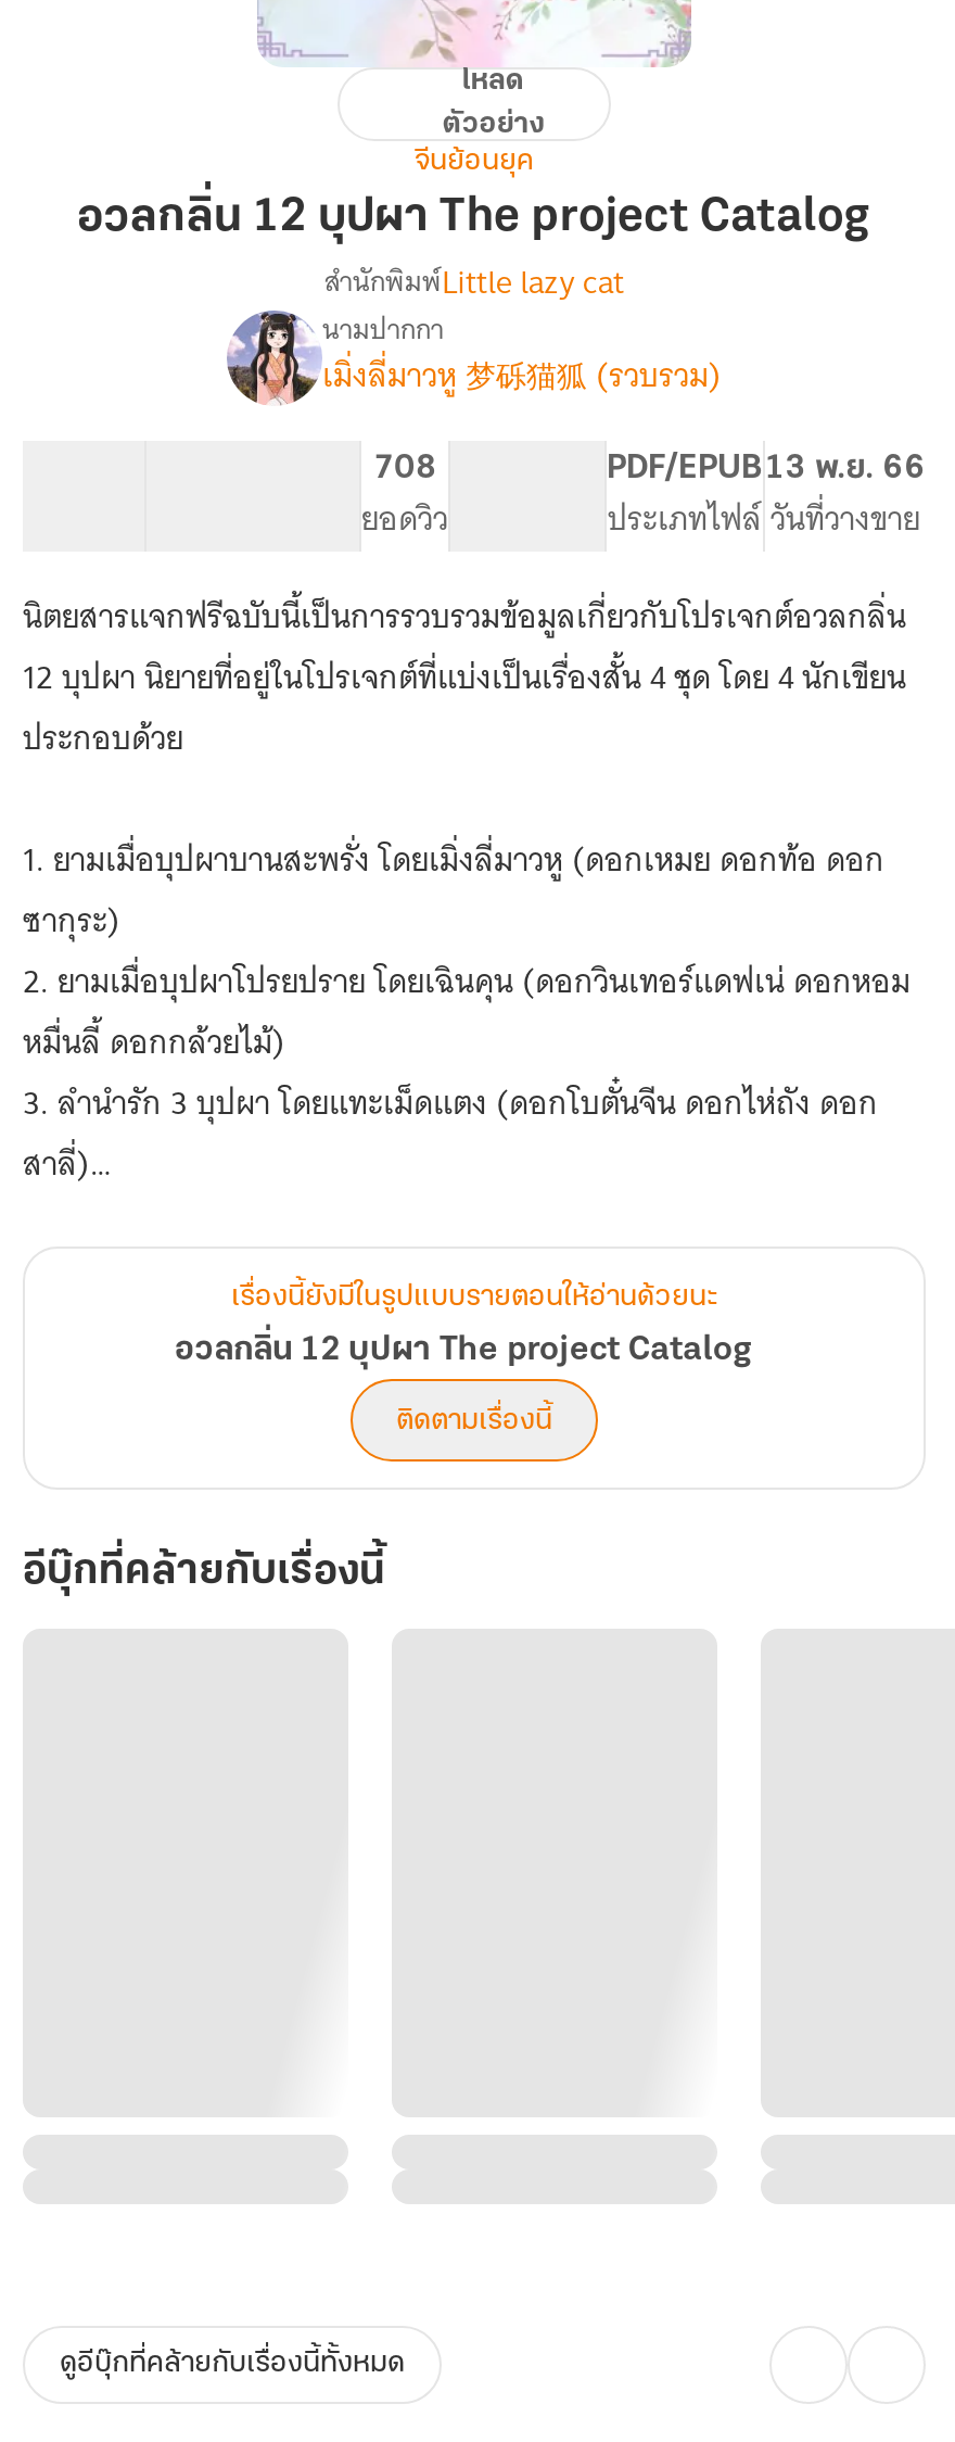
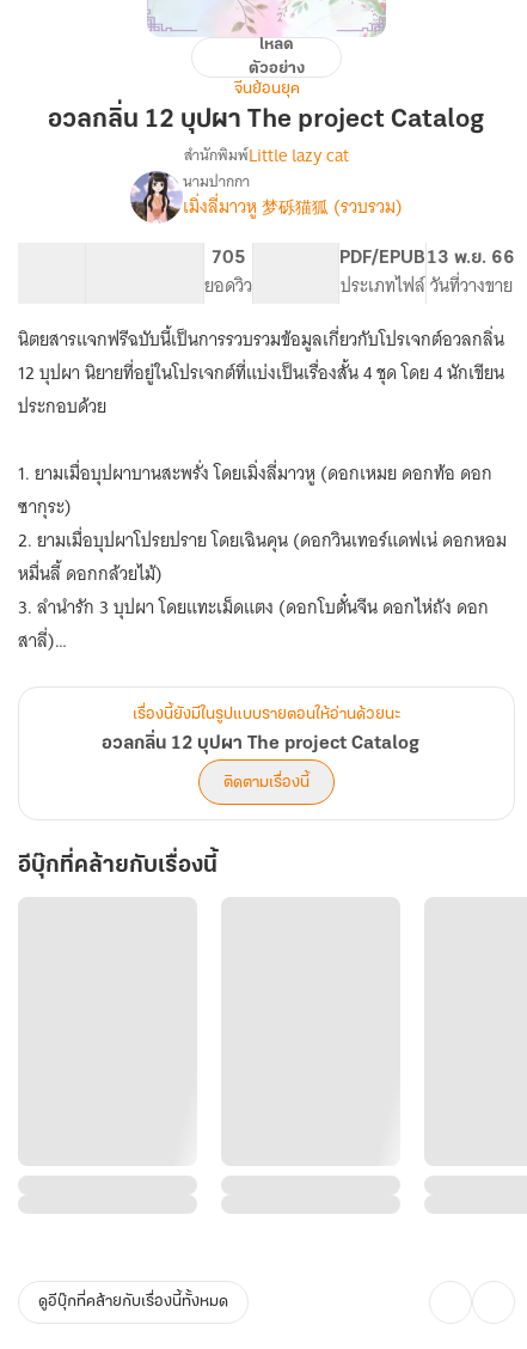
[374,452,435,486] 708 -> [211,249,246,268] 705

